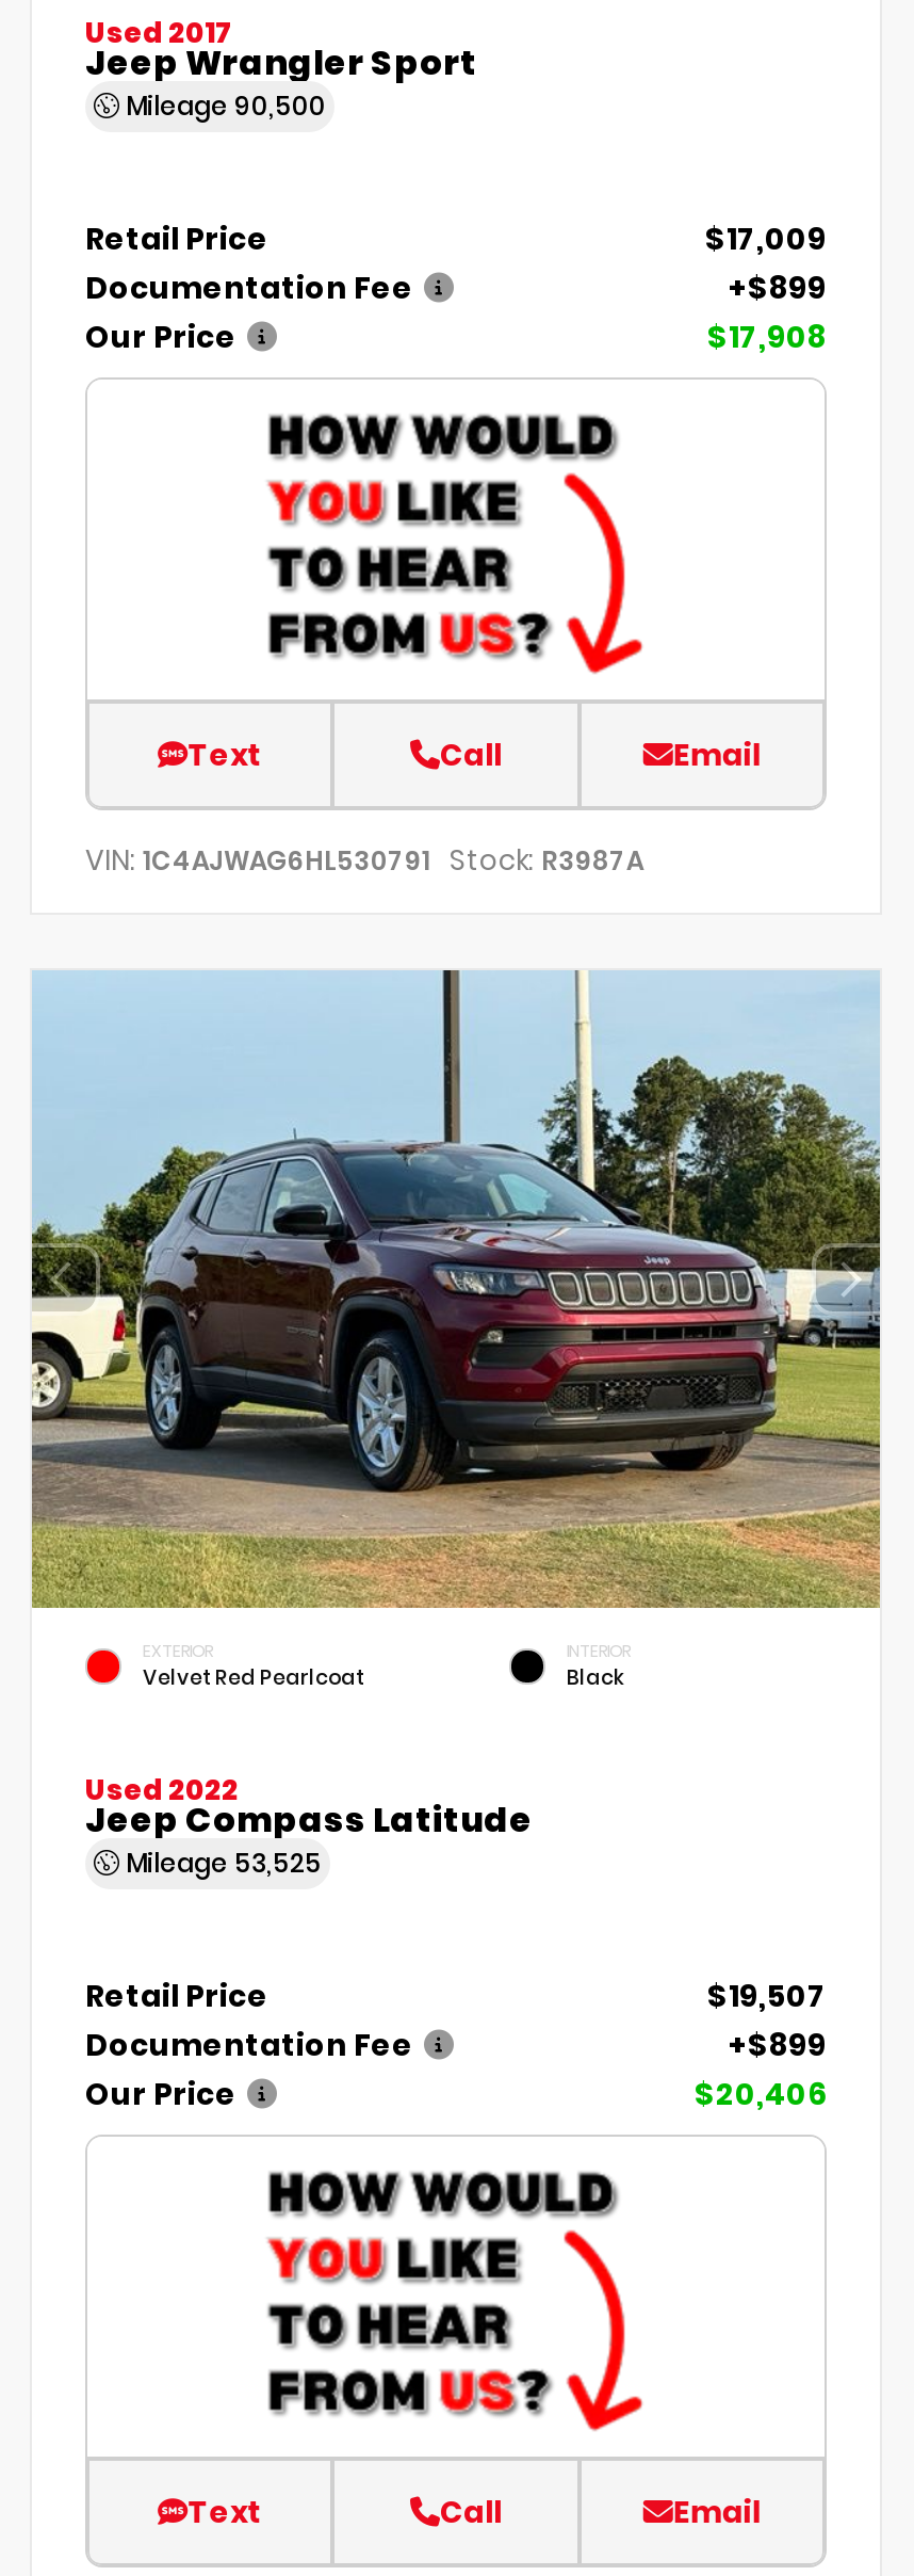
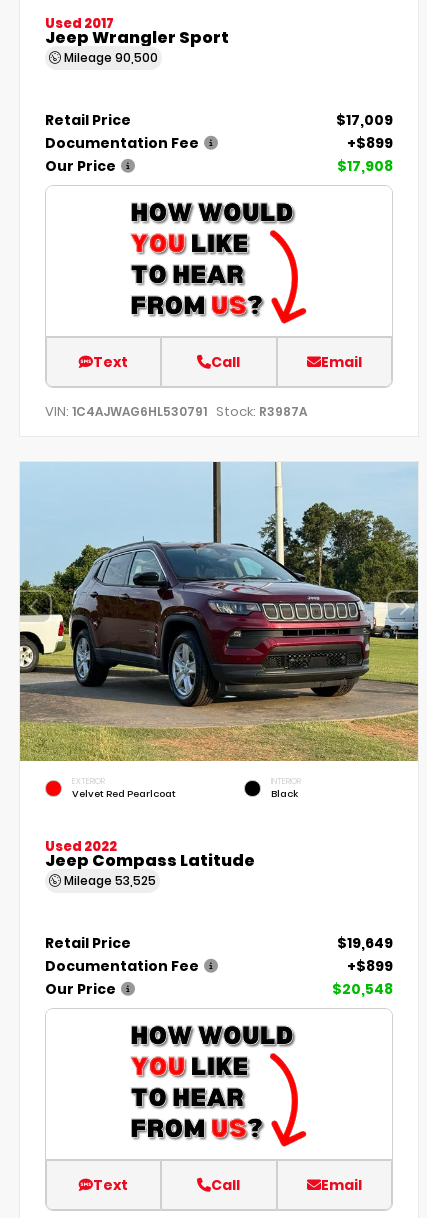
[707,1973,827,2015] $19,507 -> [337,932,393,952] $19,649
[695,2071,827,2113] $20,406 -> [332,978,393,998] $20,548

